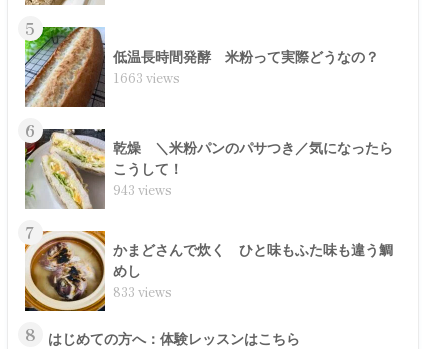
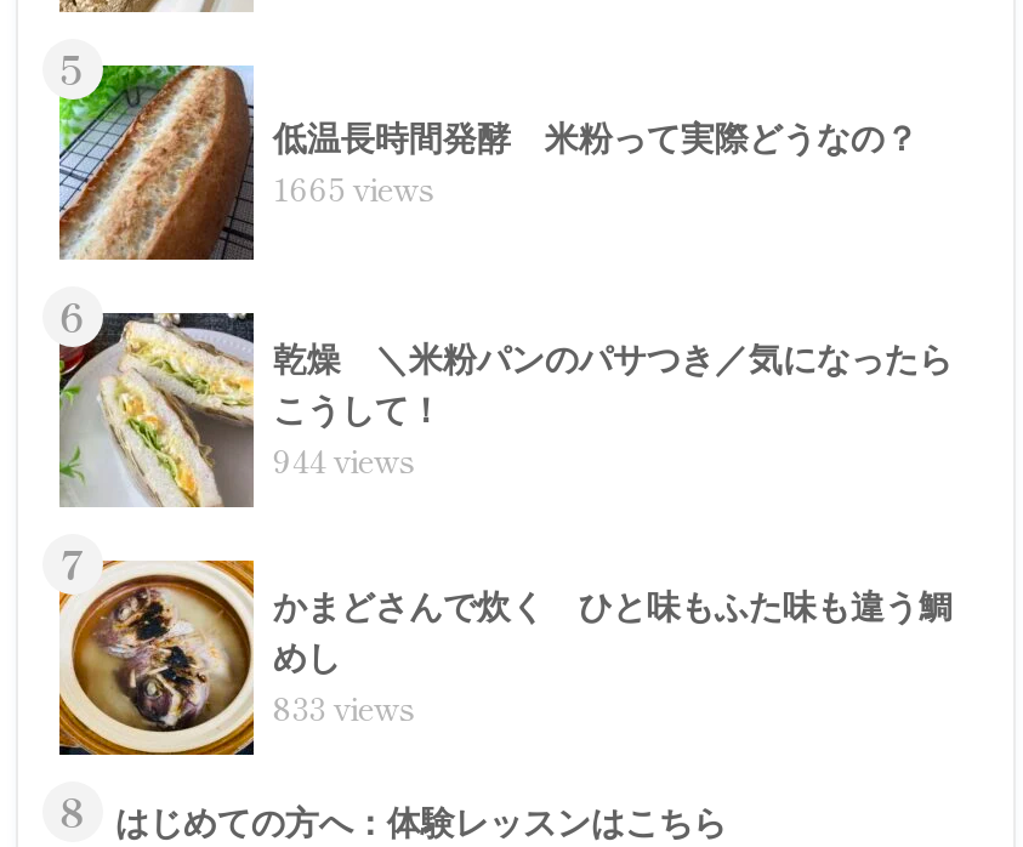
[113,68,180,87] 1663 views -> [273,165,435,211] 1665 views
[113,180,172,199] 943 views -> [273,437,416,483] 944 views

